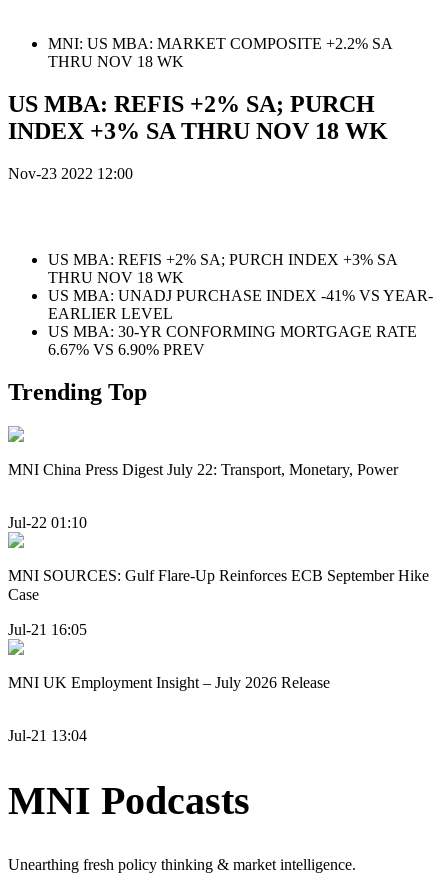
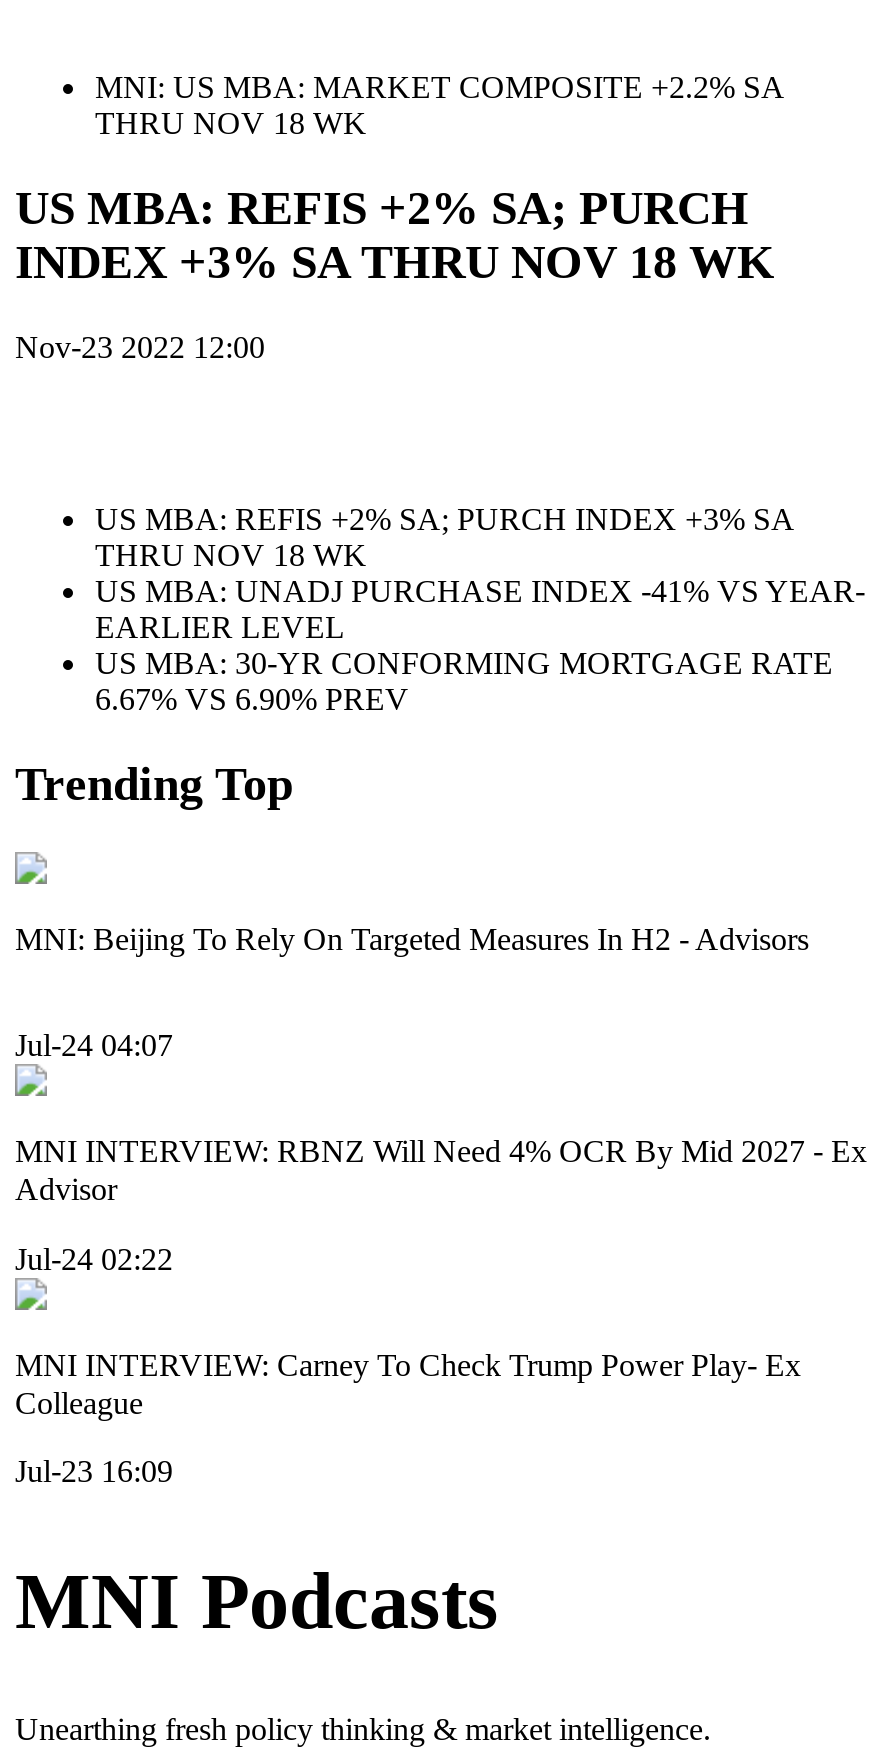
[8,461,398,478] MNI China Press Digest July 22: Transport, Monetary, Power -> [15,922,809,956] MNI: Beijing To Rely On Targeted Measures In H2 - Advisors
[8,514,87,531] Jul-22 01:10 -> [15,1028,173,1062] Jul-24 04:07
[8,567,429,603] MNI SOURCES: Gulf Flare-Up Reinforces ECB September Hike | Case -> [15,1134,867,1206] MNI INTERVIEW: RBNZ Will Need 4% OCR By Mid 2027 - Ex | Advisor
[8,621,87,638] Jul-21 16:05 -> [15,1241,173,1275] Jul-24 02:22
[8,674,330,691] MNI UK Employment Insight – July 2026 Release -> [15,1347,801,1419] MNI INTERVIEW: Carney To Check Trump Power Play- Ex | Colleague
[8,727,87,744] Jul-21 13:04 -> [15,1454,173,1488] Jul-23 16:09

